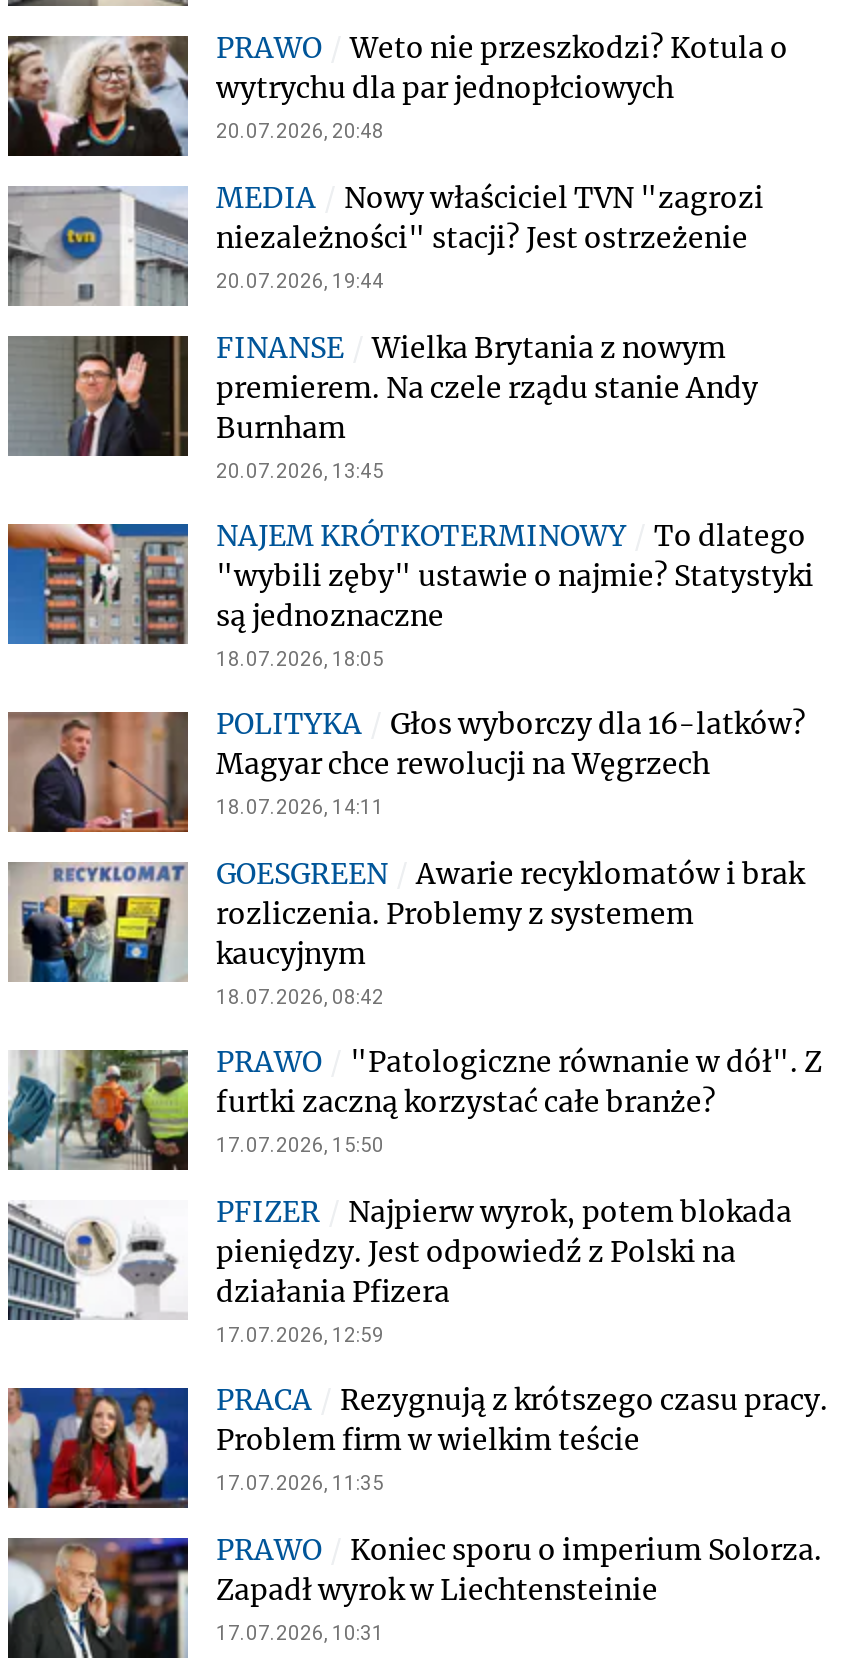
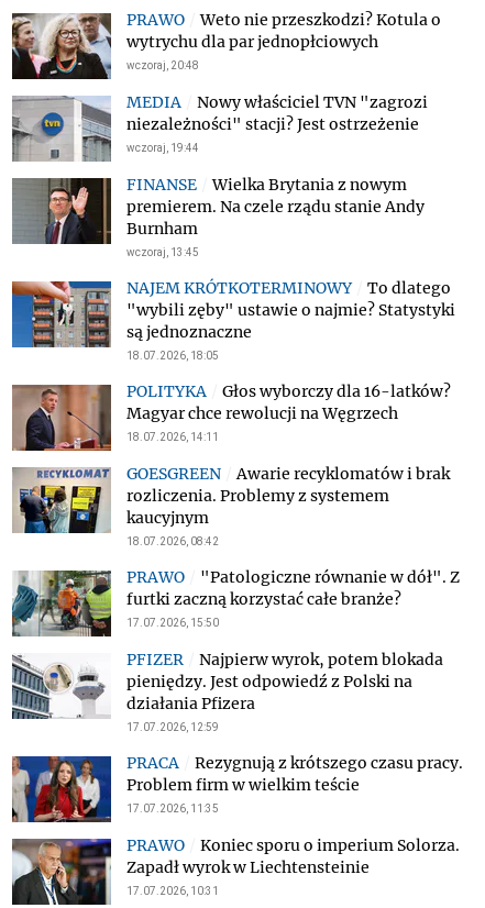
[216,120,384,142] 20.07.2026, 20:48 -> [126,59,199,71] wczoraj, 20:48
[216,270,384,292] 20.07.2026, 19:44 -> [126,142,199,154] wczoraj, 19:44
[216,460,384,482] 20.07.2026, 13:45 -> [126,246,199,258] wczoraj, 13:45

